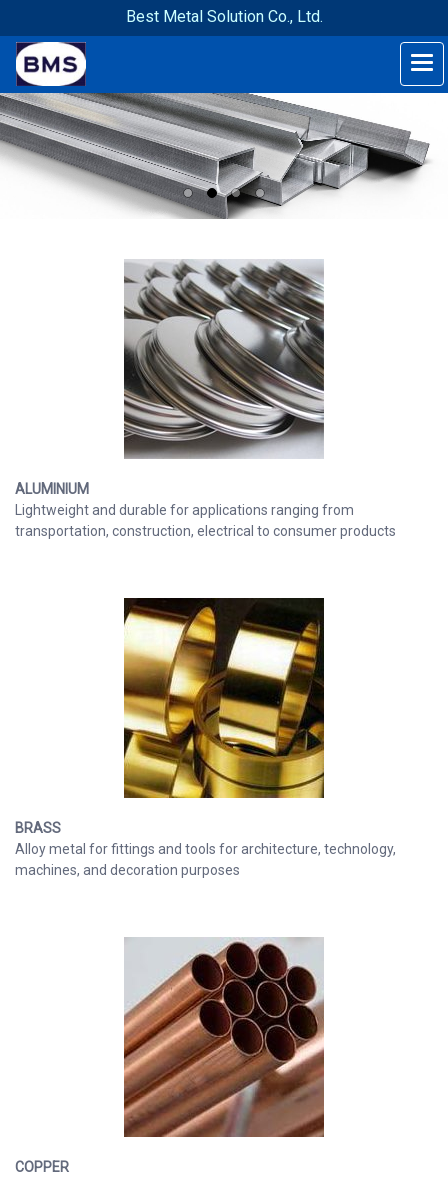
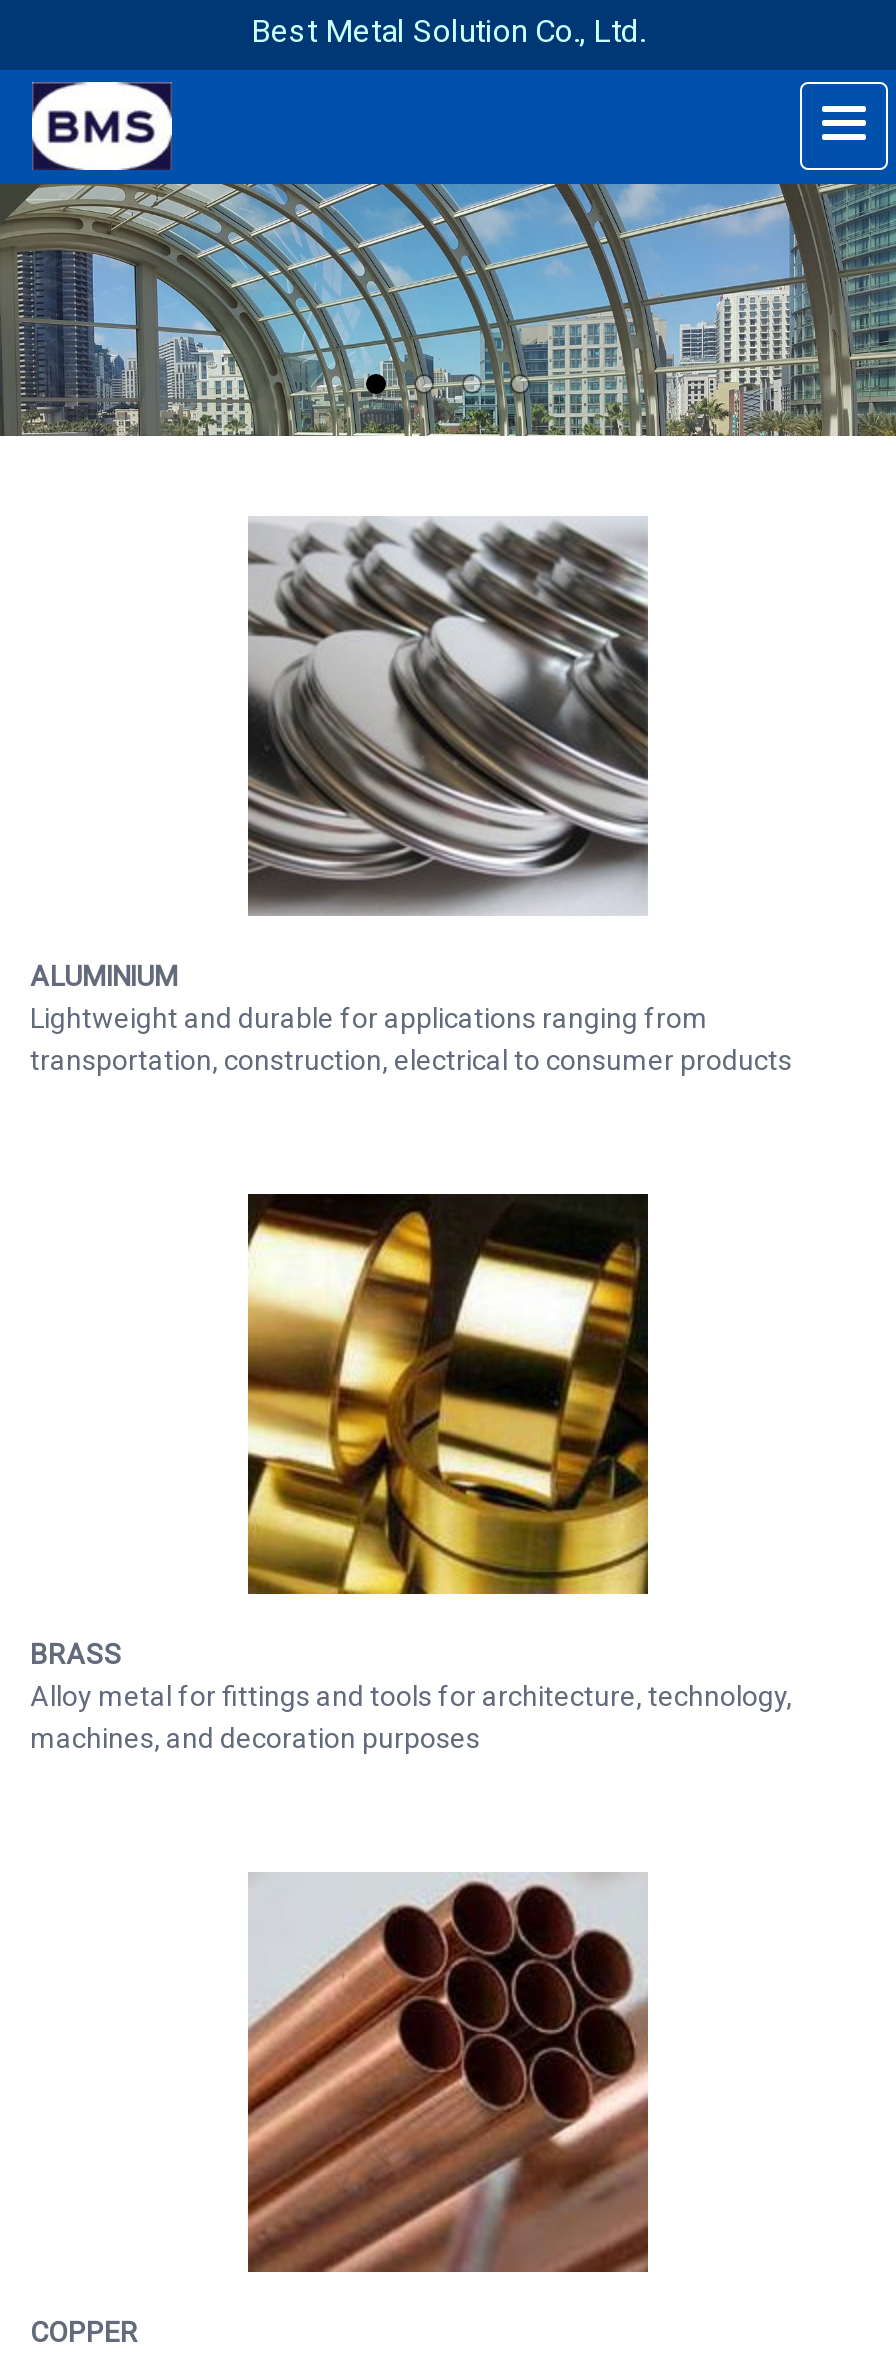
[3,92,445,219] [image] -> [6,182,890,438] [image]

